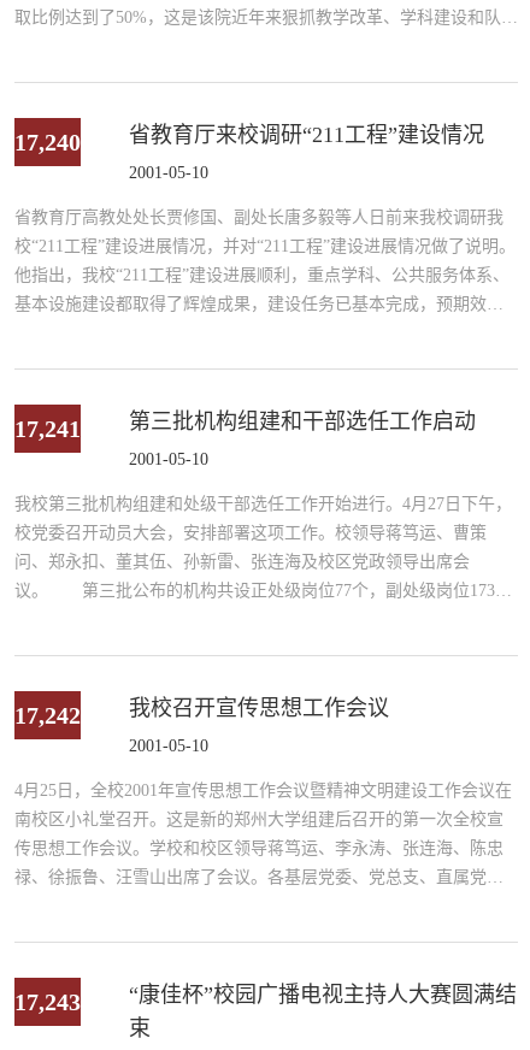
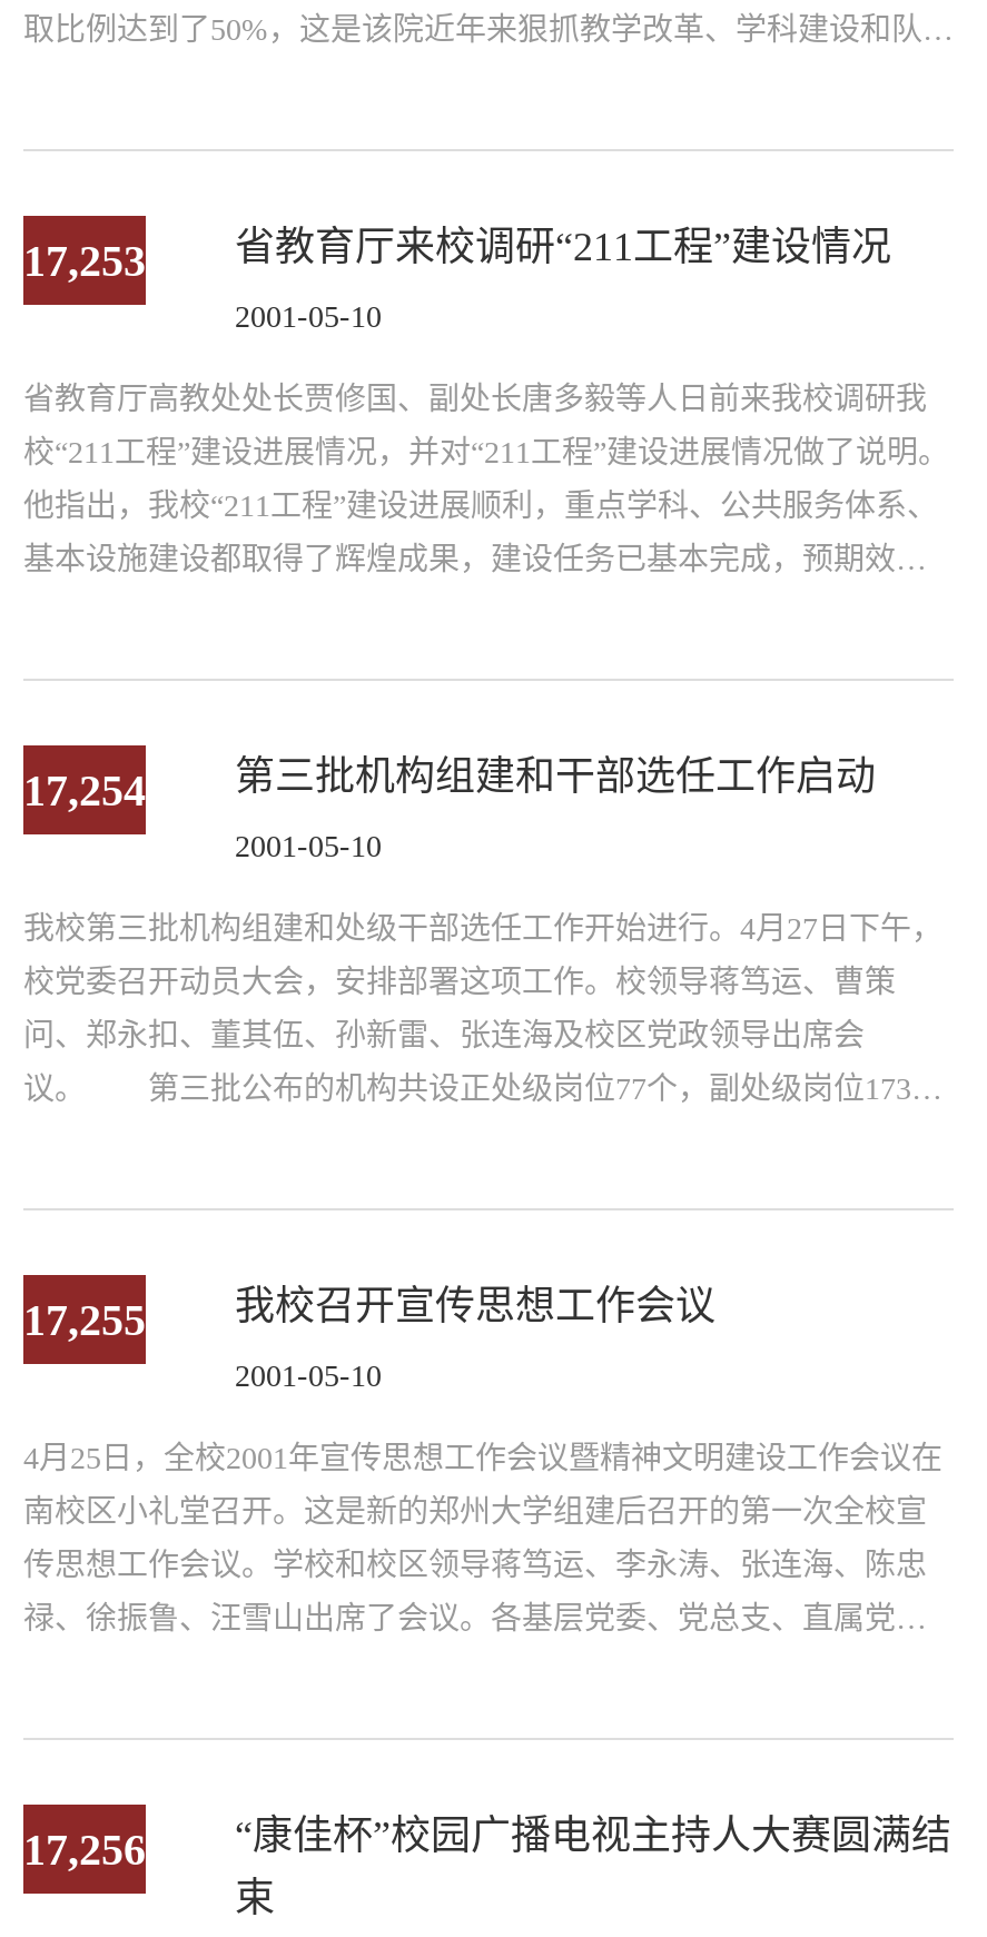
[14,123,484,155] 17,240 省教育厅来校调研“211工程”建设情况 -> [23,225,891,285] 17,253 省教育厅来校调研“211工程”建设情况
[14,409,476,442] 17,241 第三批机构组建和干部选任工作启动 -> [23,754,876,814] 17,254 第三批机构组建和干部选任工作启动
[14,696,389,728] 17,242 我校召开宣传思想工作会议 -> [23,1284,715,1344] 17,255 我校召开宣传思想工作会议
[14,983,517,1015] 17,243 “康佳杯”校园广播电视主持人大赛圆满结 -> [23,1814,951,1874] 17,256 “康佳杯”校园广播电视主持人大赛圆满结

